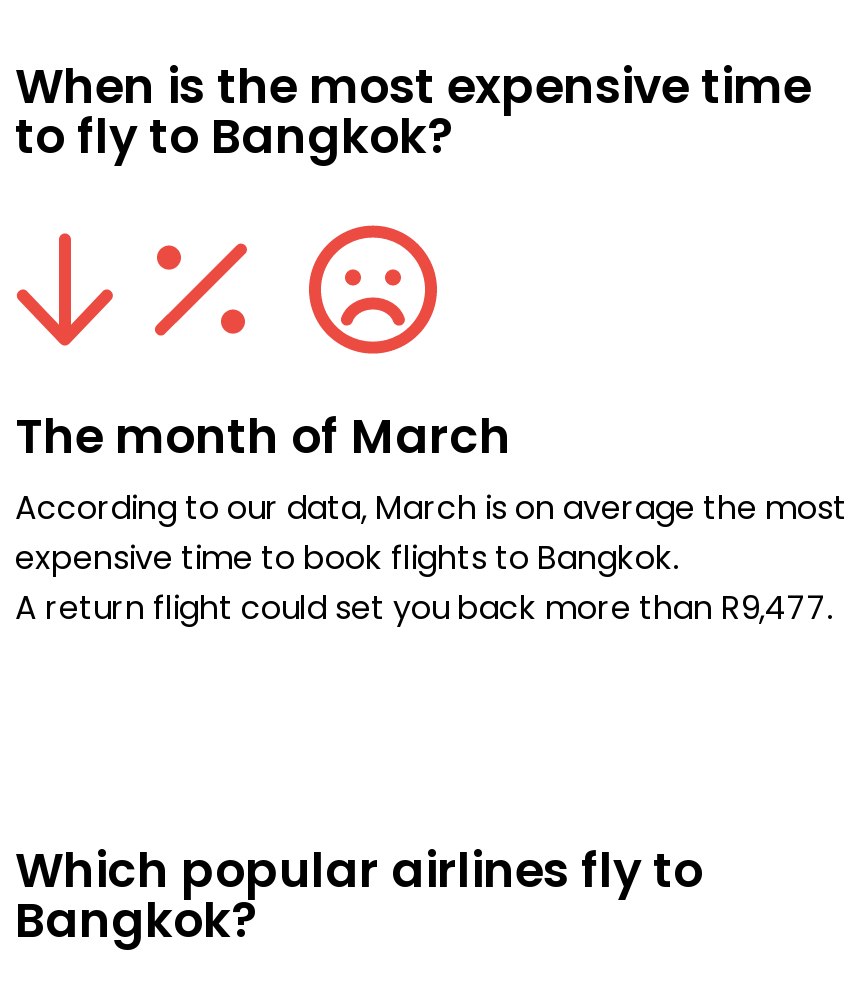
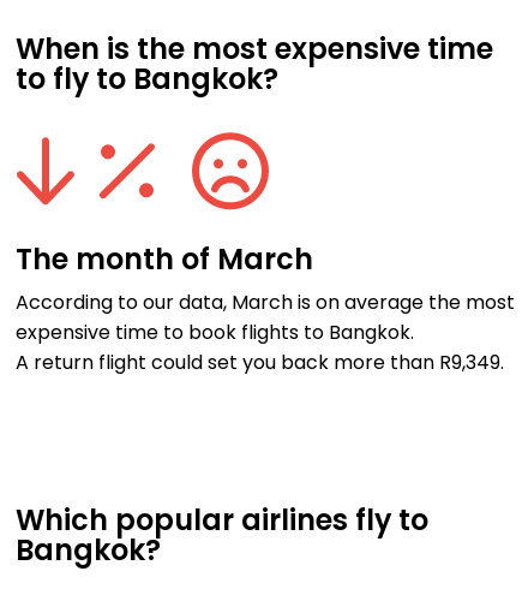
[15,586,833,638] A return flight could set you back more than R9,477. -> [16,349,504,380] A return flight could set you back more than R9,349.

